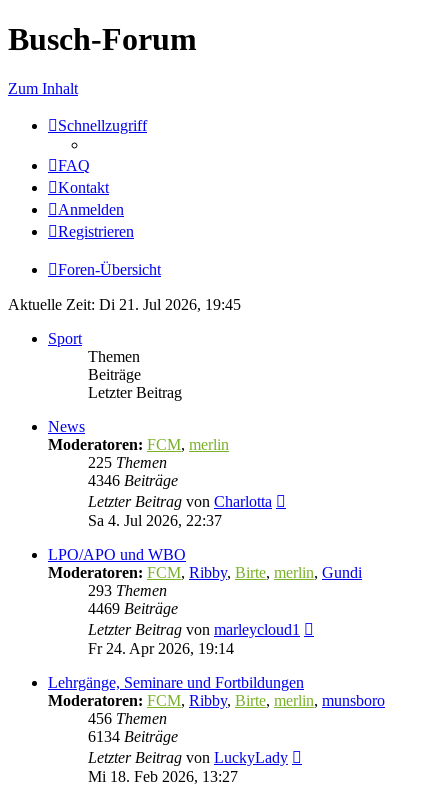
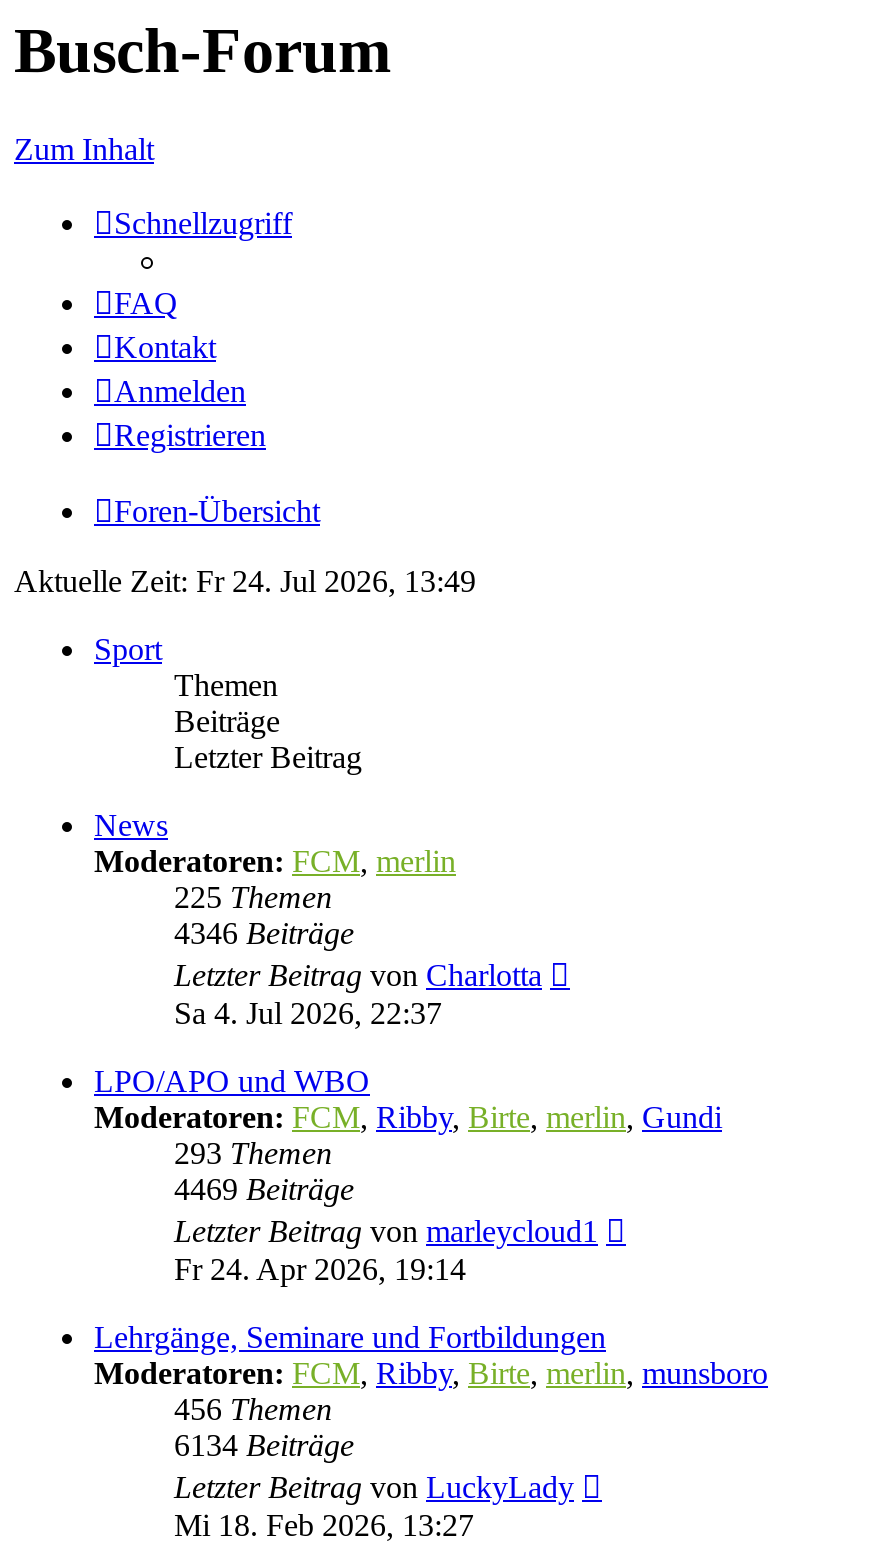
[8,296,241,313] Aktuelle Zeit: Di 21. Jul 2026, 19:45 -> [14,564,476,598] Aktuelle Zeit: Fr 24. Jul 2026, 13:49

